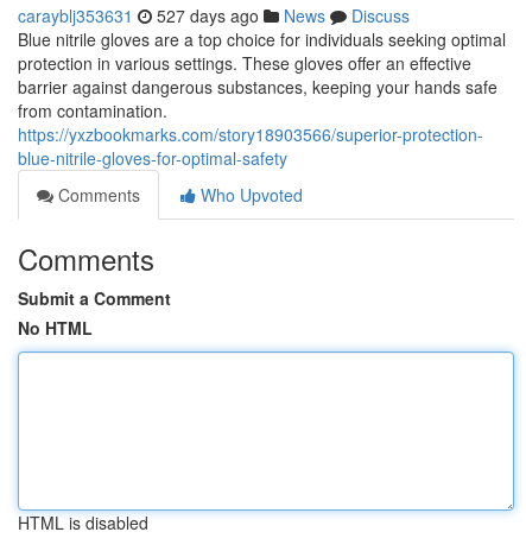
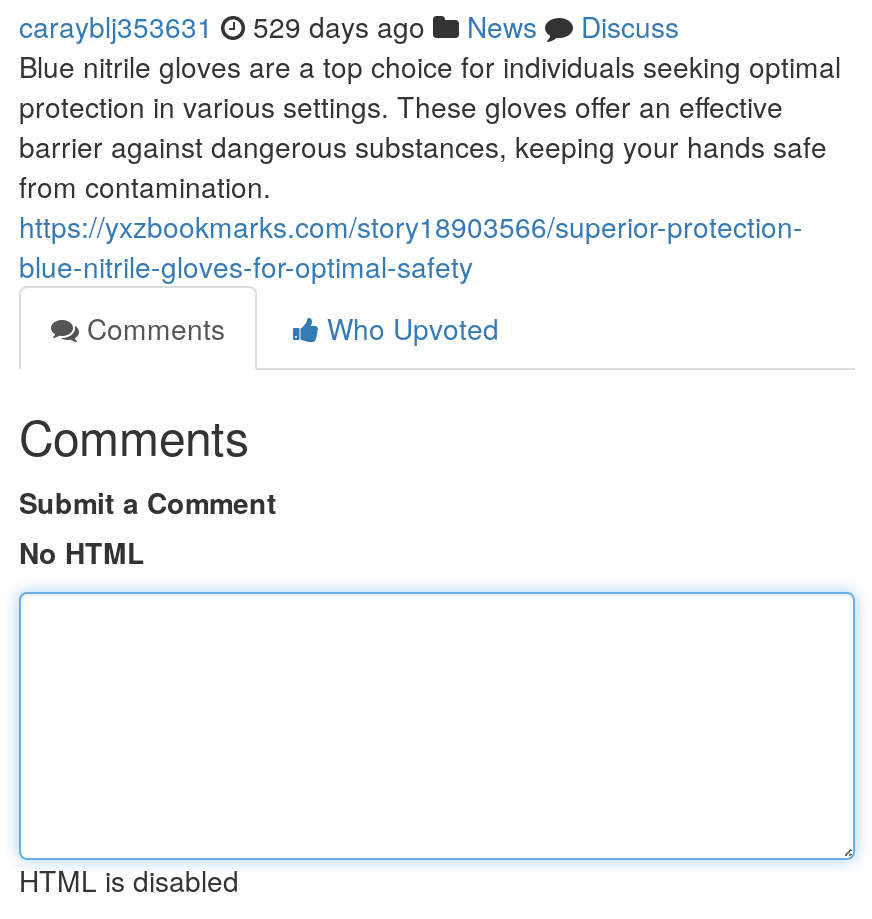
[18,4,410,27] carayblj353631 527 days ago News Discuss -> [19,6,679,46] carayblj353631 529 days ago News Discuss

